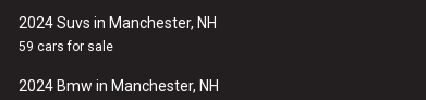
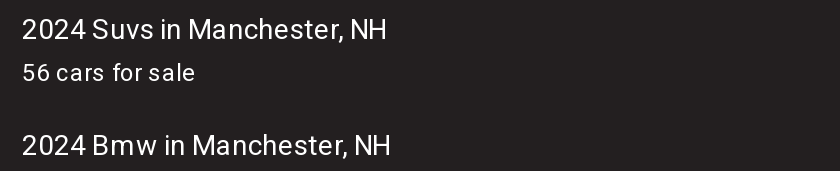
[19,39,113,54] 59 cars for sale -> [22,59,196,87] 56 cars for sale

